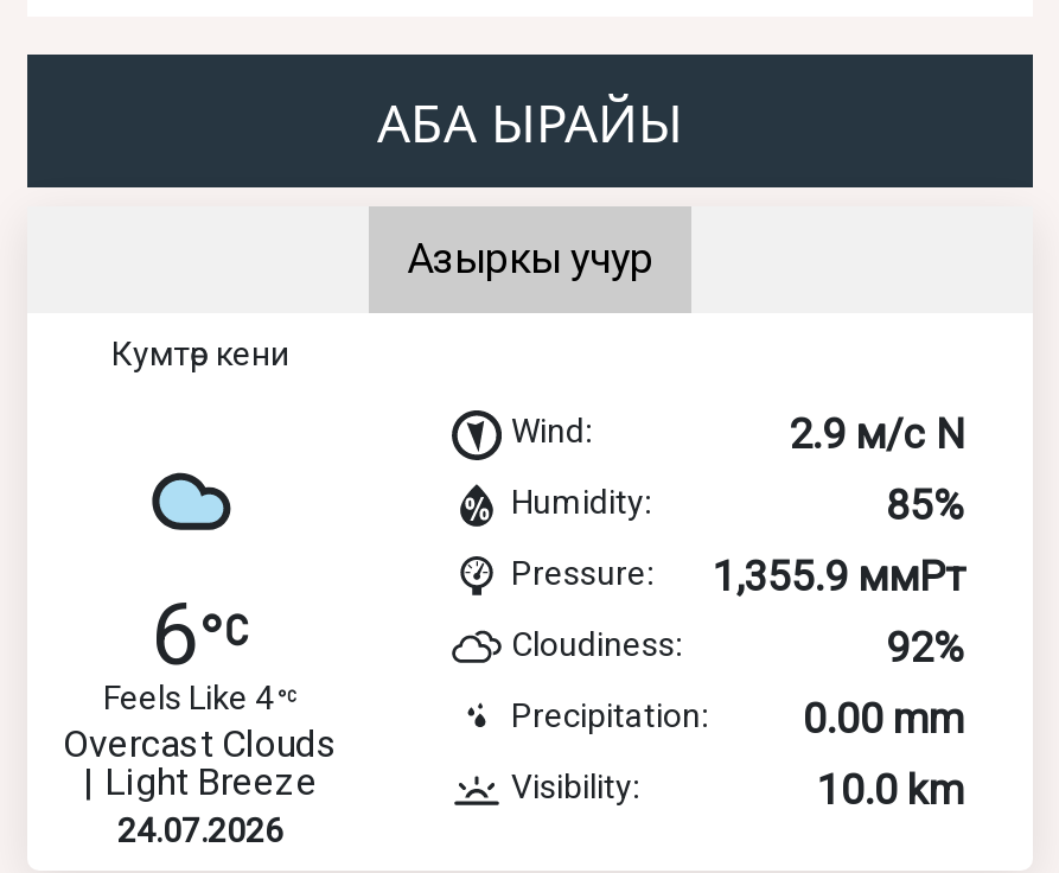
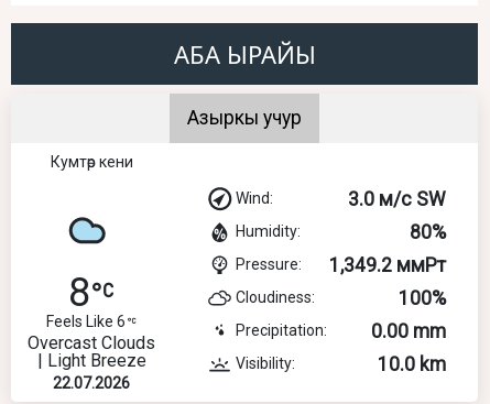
[789,410,964,457] 2.9 м/с N -> [348,188,446,210] 3.0 м/с SW
[886,481,964,528] 85% -> [410,221,446,243] 80%
[511,552,964,599] Pressure: 1,355.9 ммРт -> [236,254,446,276] Pressure: 1,349.2 ммРт
[151,585,198,685] 6 -> [68,269,90,316] 8
[886,623,964,671] 92% -> [399,287,446,309] 100%
[103,678,274,716] Feels Like 4 -> [46,312,126,330] Feels Like 6
[117,811,283,849] 24.07.2026 -> [53,374,130,392] 22.07.2026

